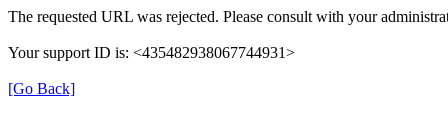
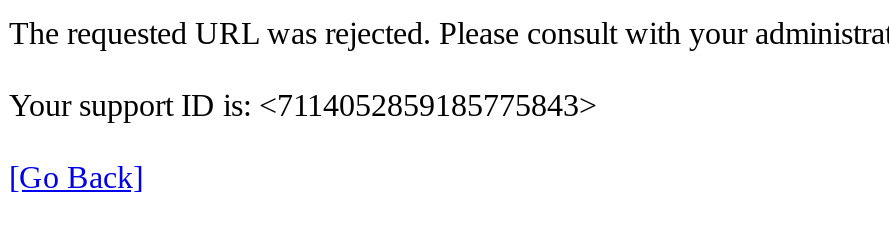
[8,44,295,61] Your support ID is: <435482938067744931> -> [9,88,597,122] Your support ID is: <7114052859185775843>

